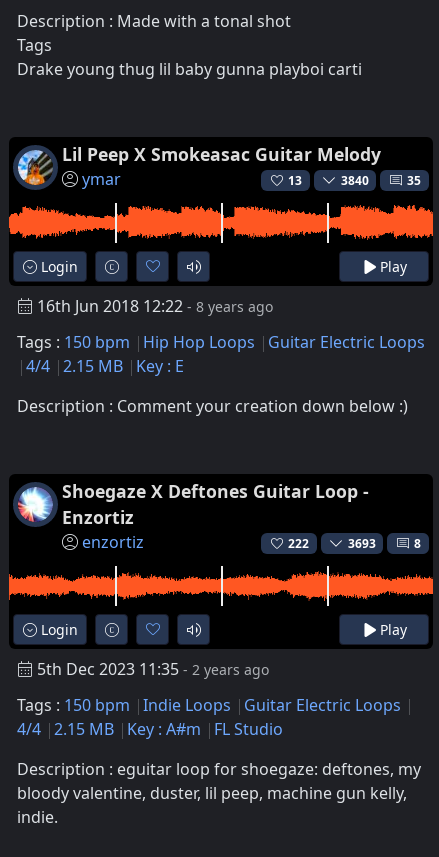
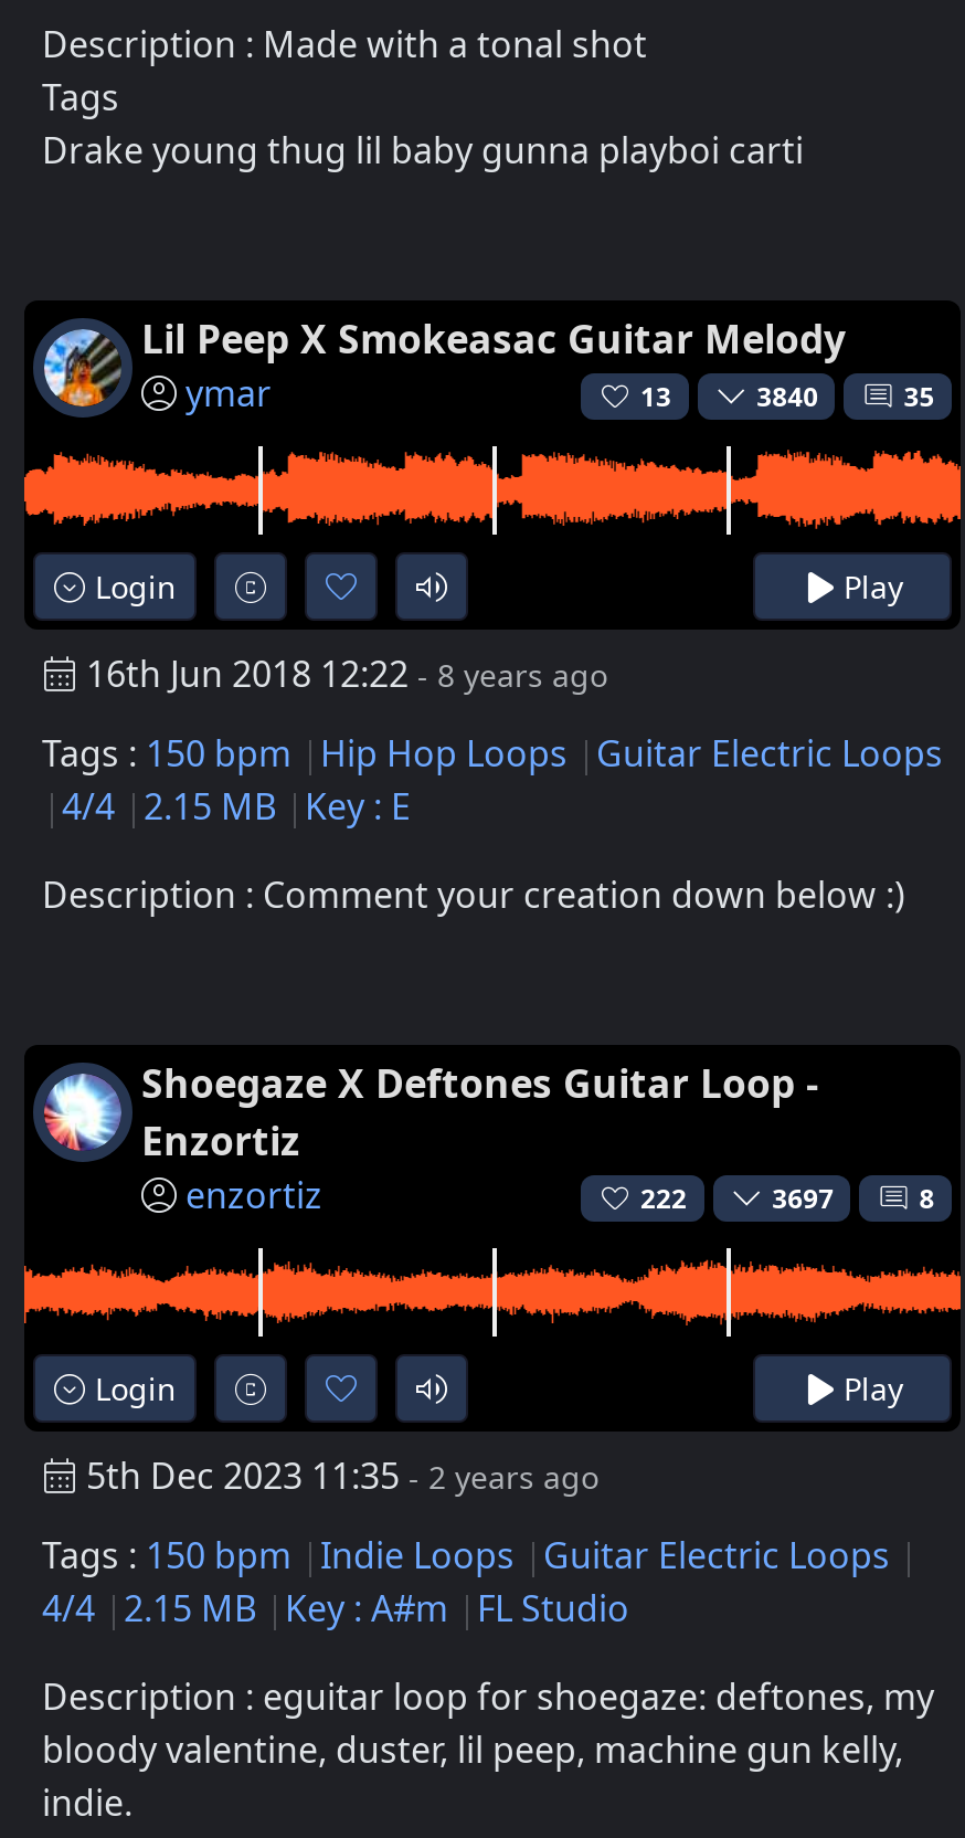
[348,535,376,552] 3693 -> [772,1179,834,1217] 3697

